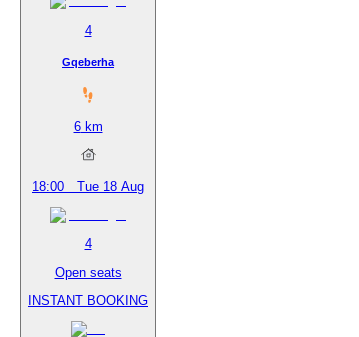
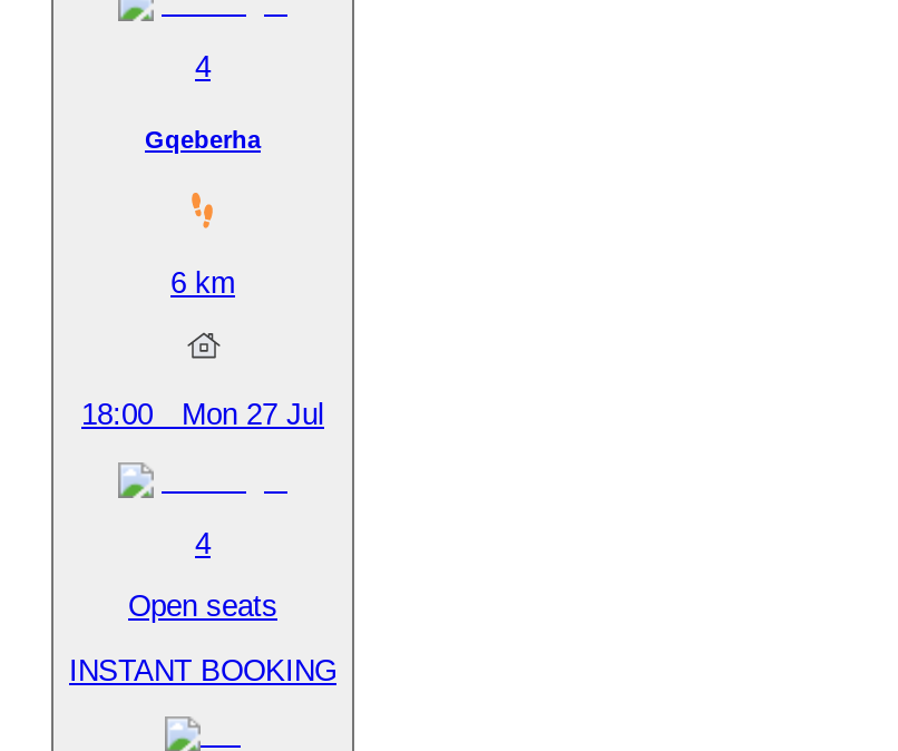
[32,179,144,194] 18:00 Tue 18 Aug -> [81,398,324,431] 18:00 Mon 27 Jul

